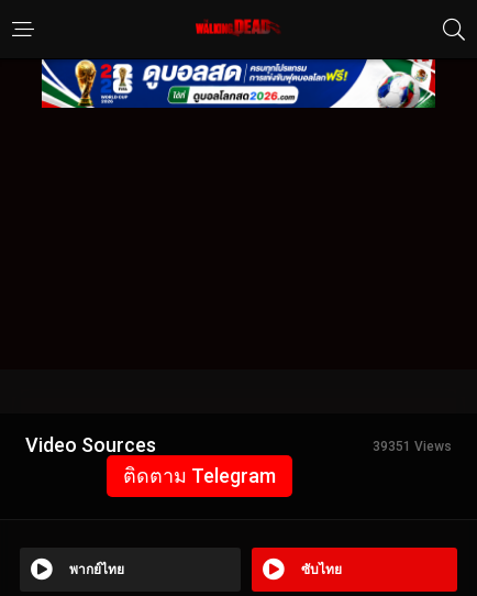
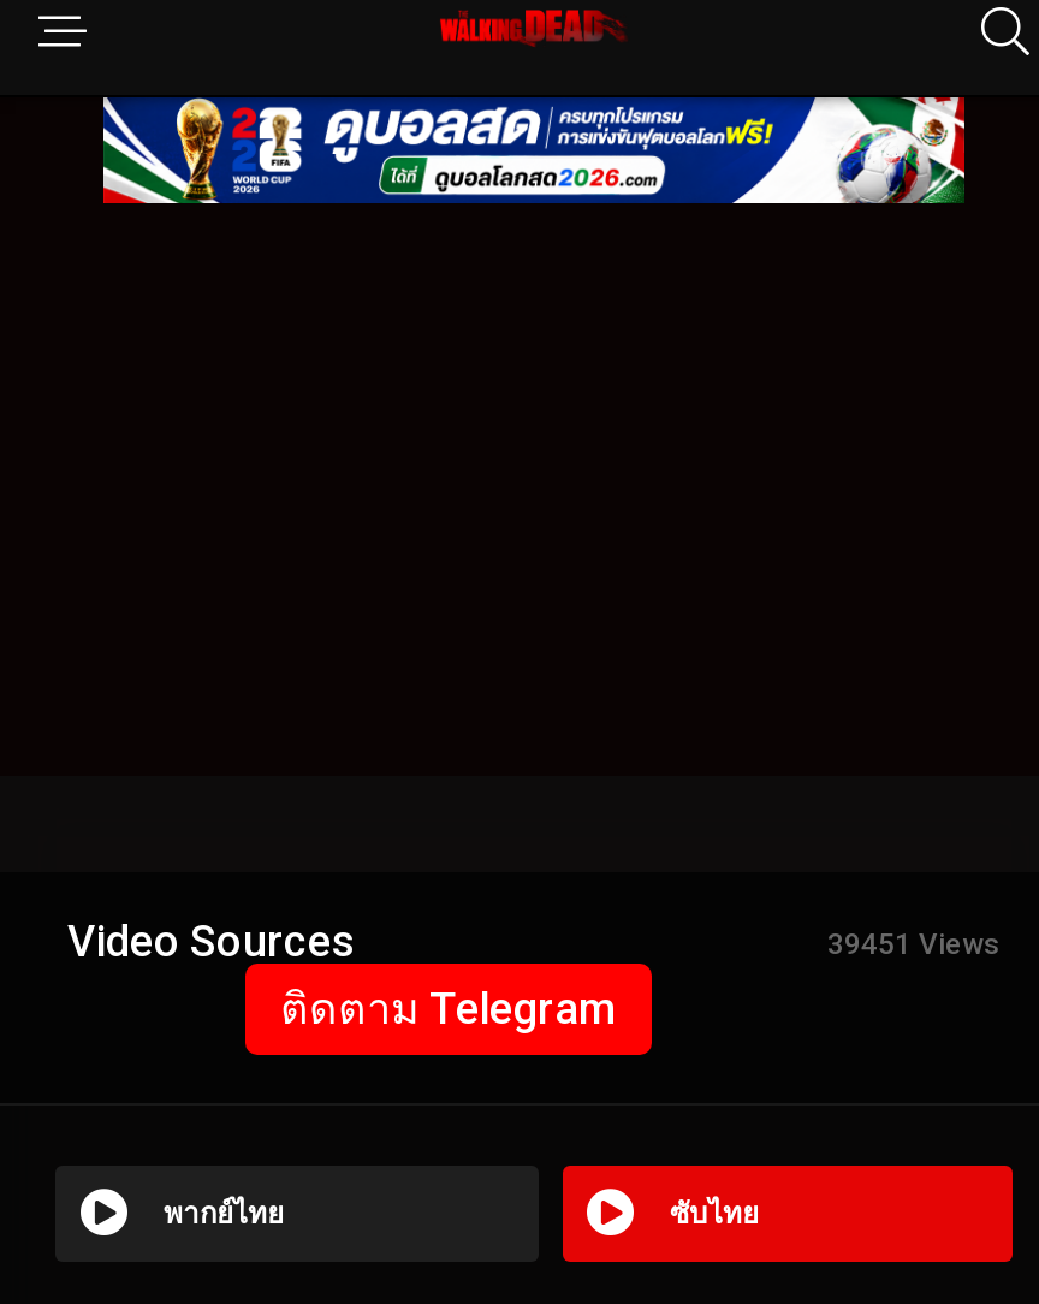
[373,439,452,454] 39351 Views -> [827,928,1001,962] 39451 Views

